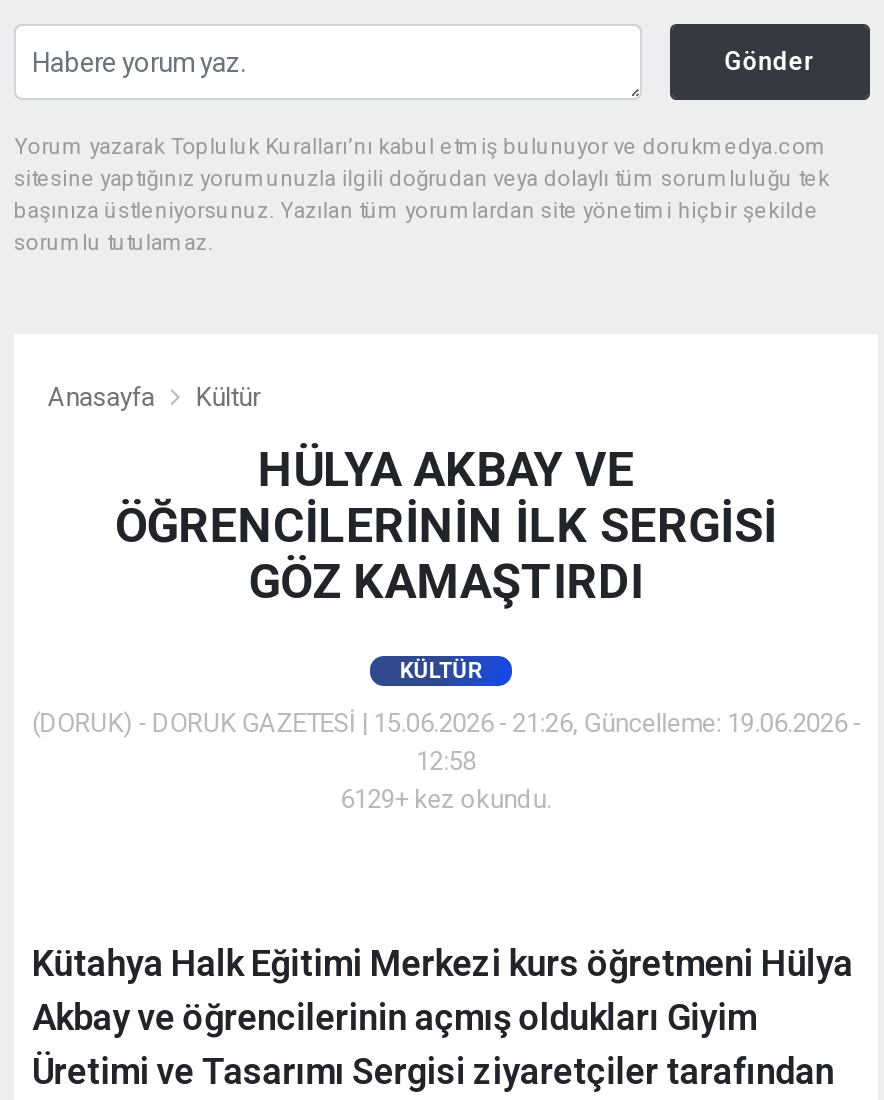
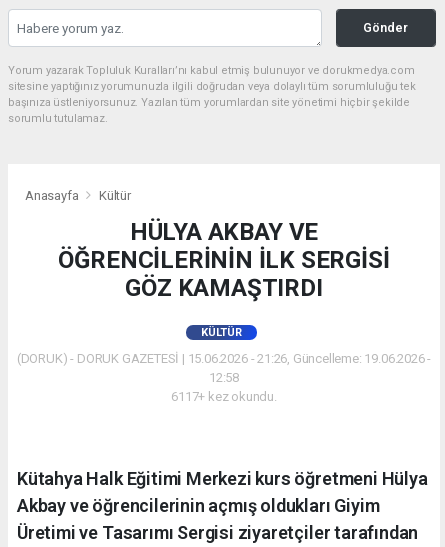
[340,783,552,813] 6129+ kez okundu. -> [171,389,277,404] 6117+ kez okundu.

